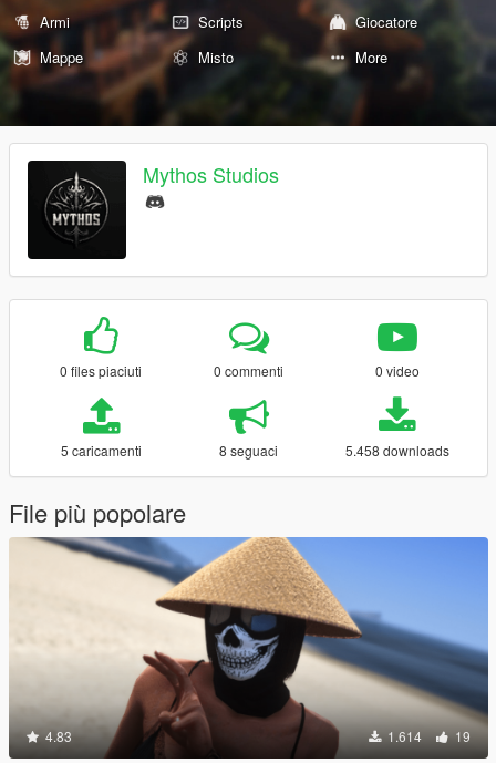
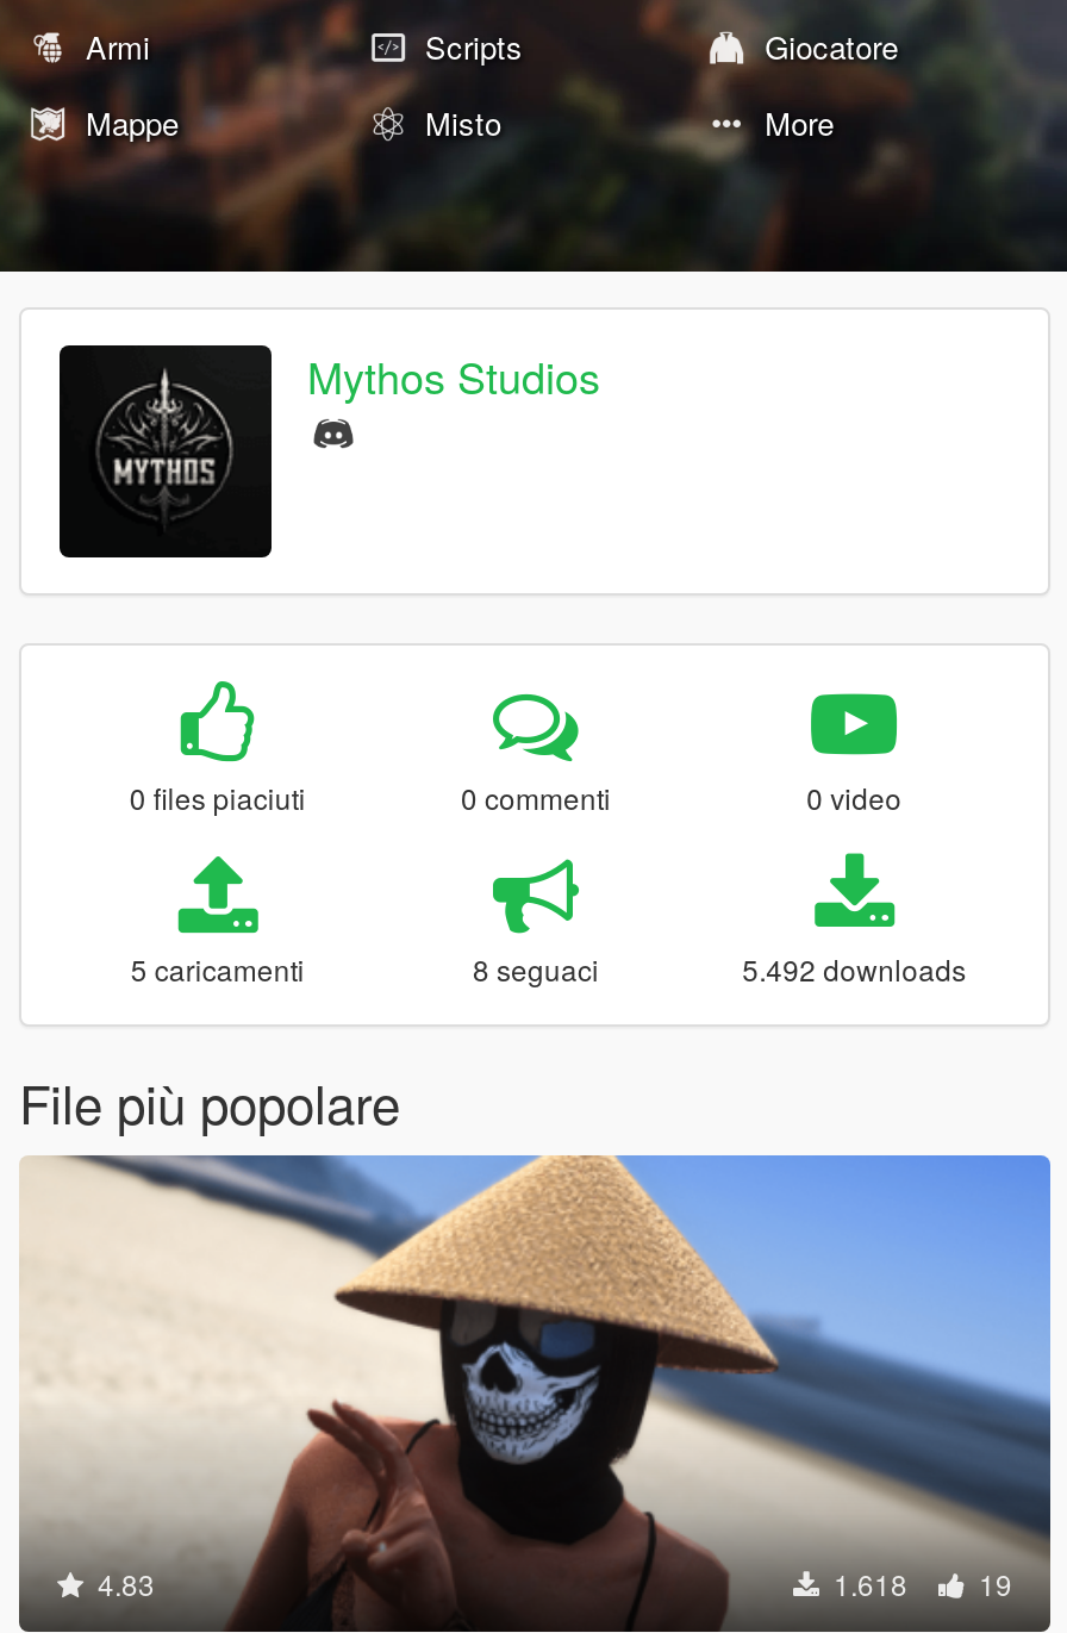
[345,441,449,460] 5.458 downloads -> [742,948,966,989] 5.492 downloads
[384,726,471,745] 1.614 19 -> [826,1563,1012,1603] 1.618 19

